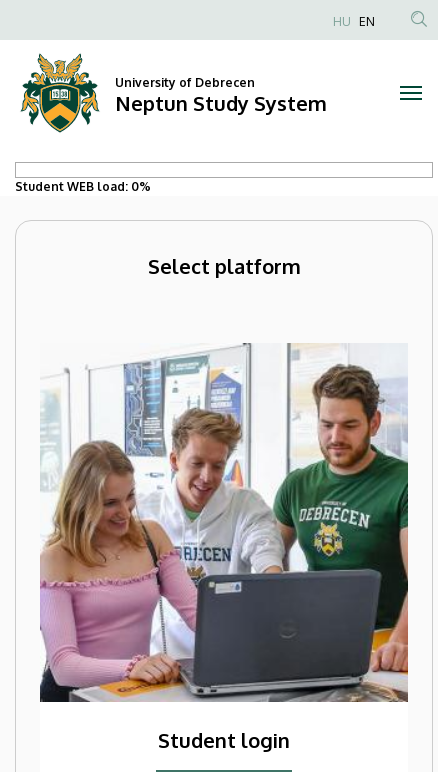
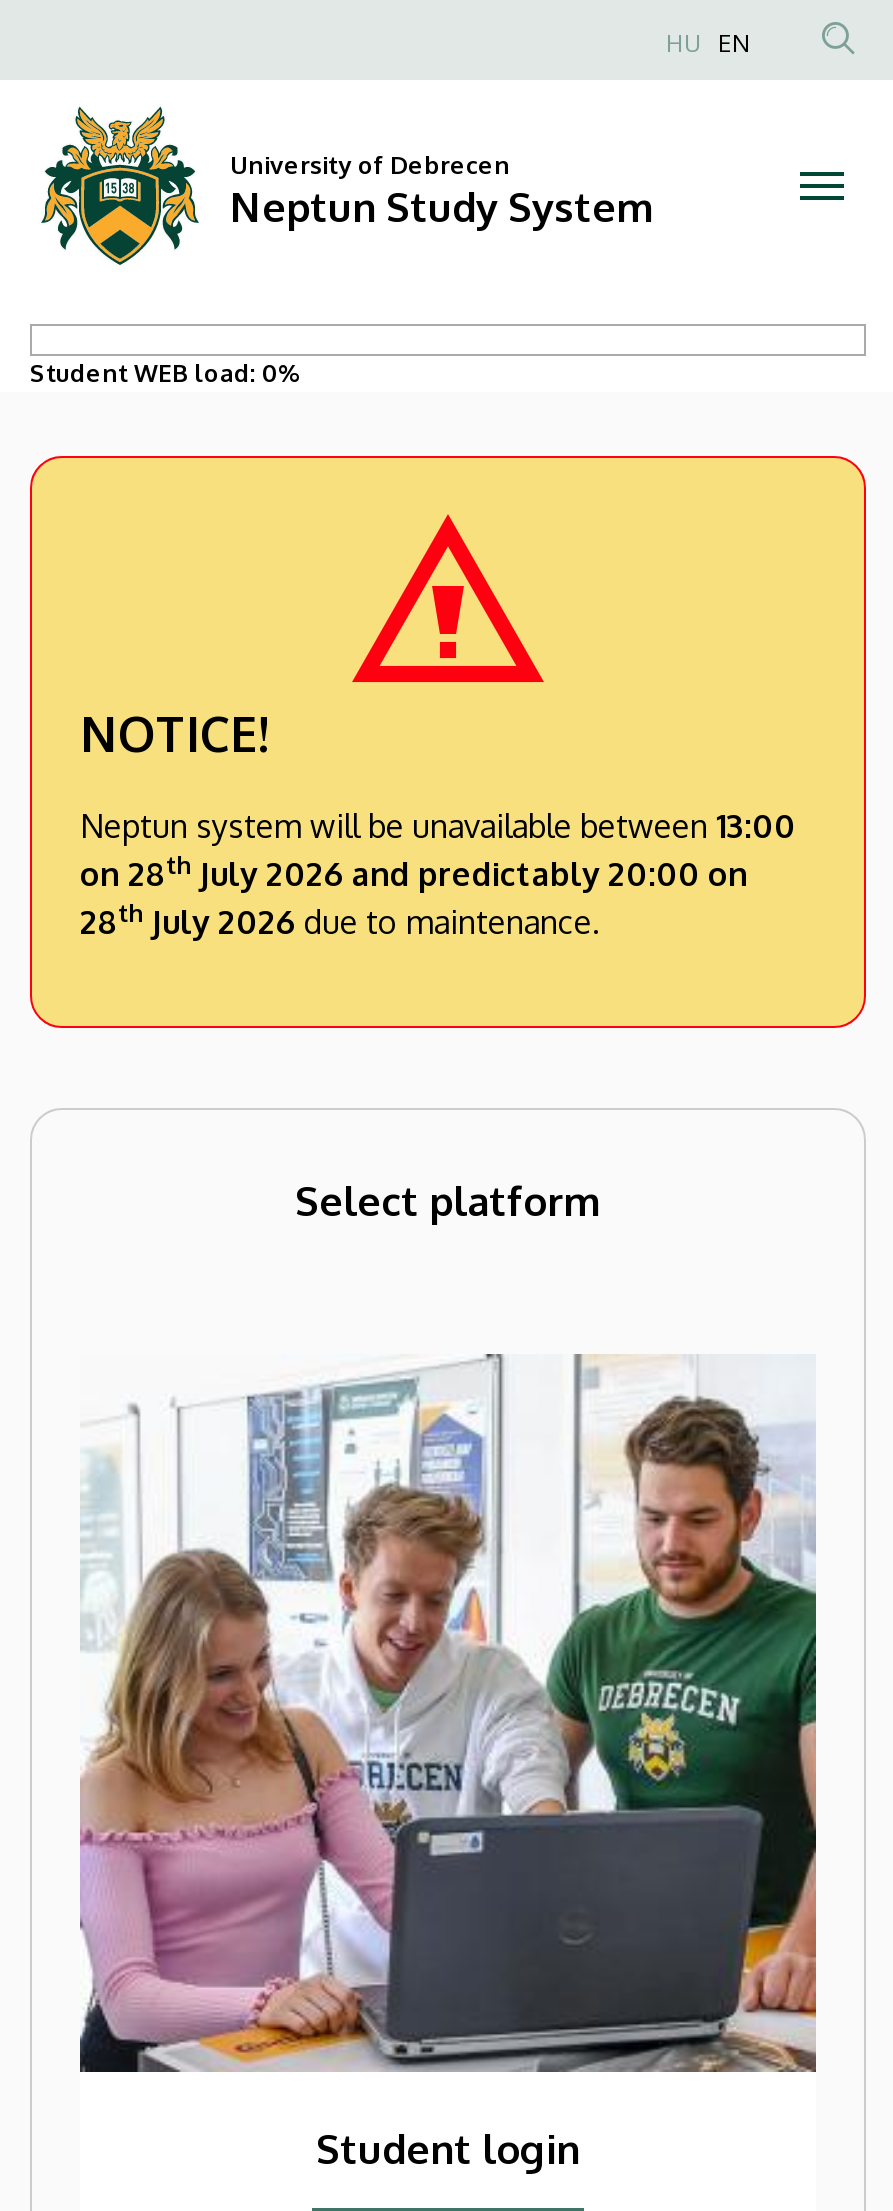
none -> [28,454,868,1030] [image] | NOTICE! | Neptun system will be unavailable between 13:00 | on 28th July 2026 and predictably 20:00 on | 28th July 2026 due to maintenance.

